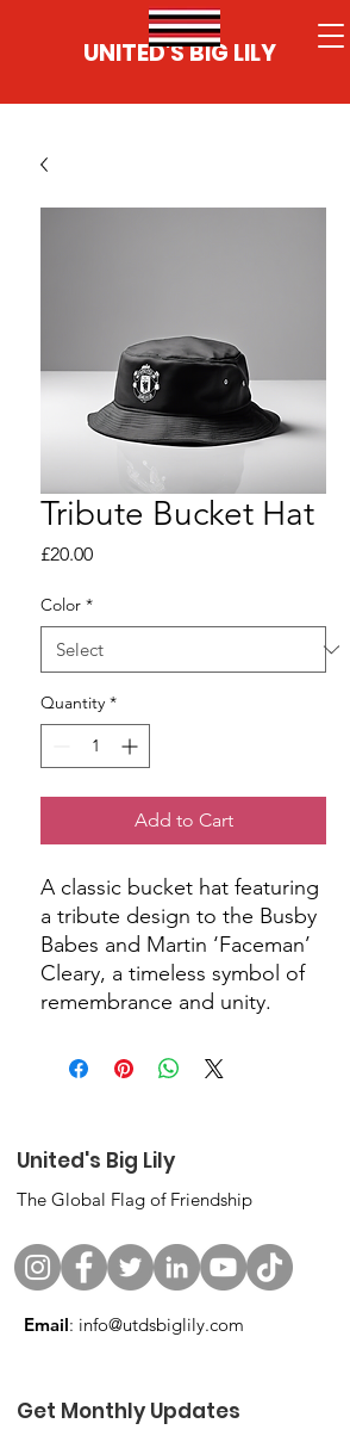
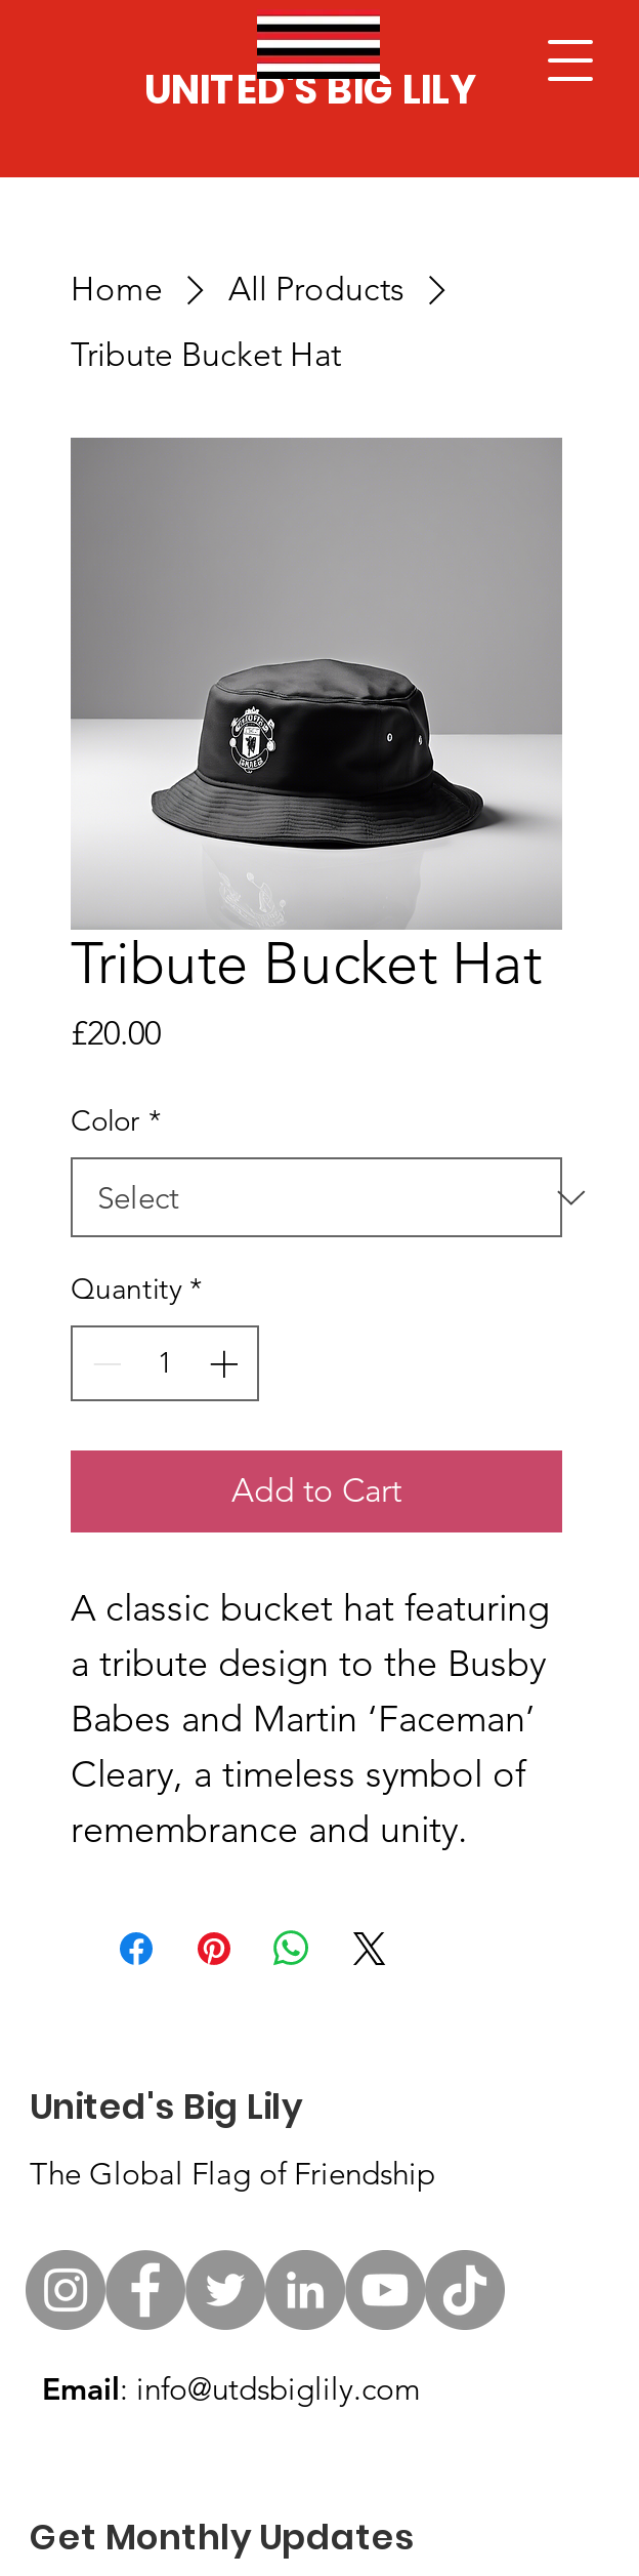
none -> [71,270,404,374] Home | All Products | Tribute Bucket Hat

